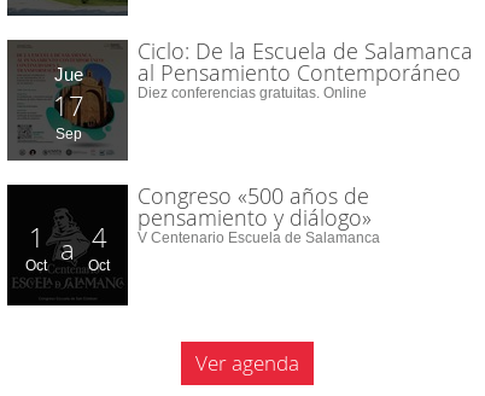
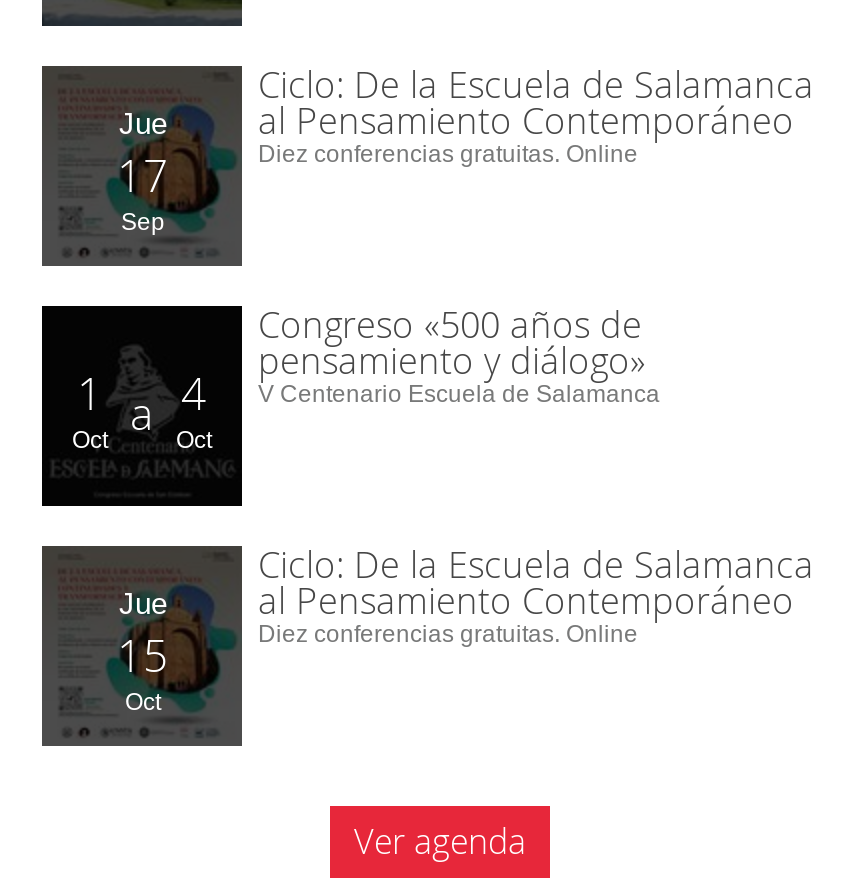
none -> [117,587,169,717] Jue | 15 | Oct
none -> [258,541,814,649] Ciclo: De la Escuela de Salamanca | al Pensamiento Contemporáneo | Diez conferencias gratuitas. Online

